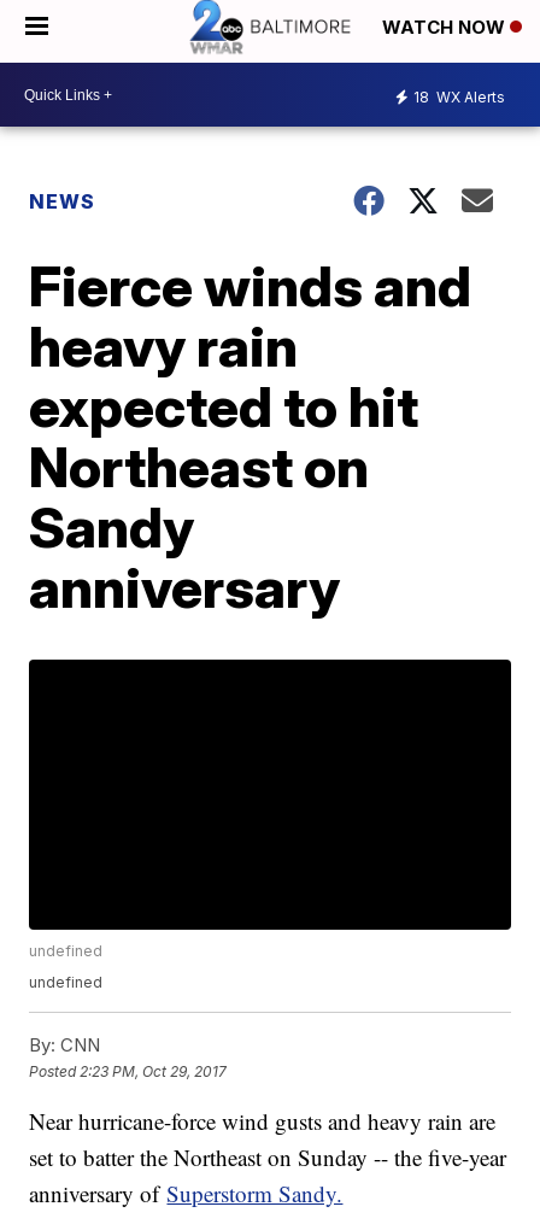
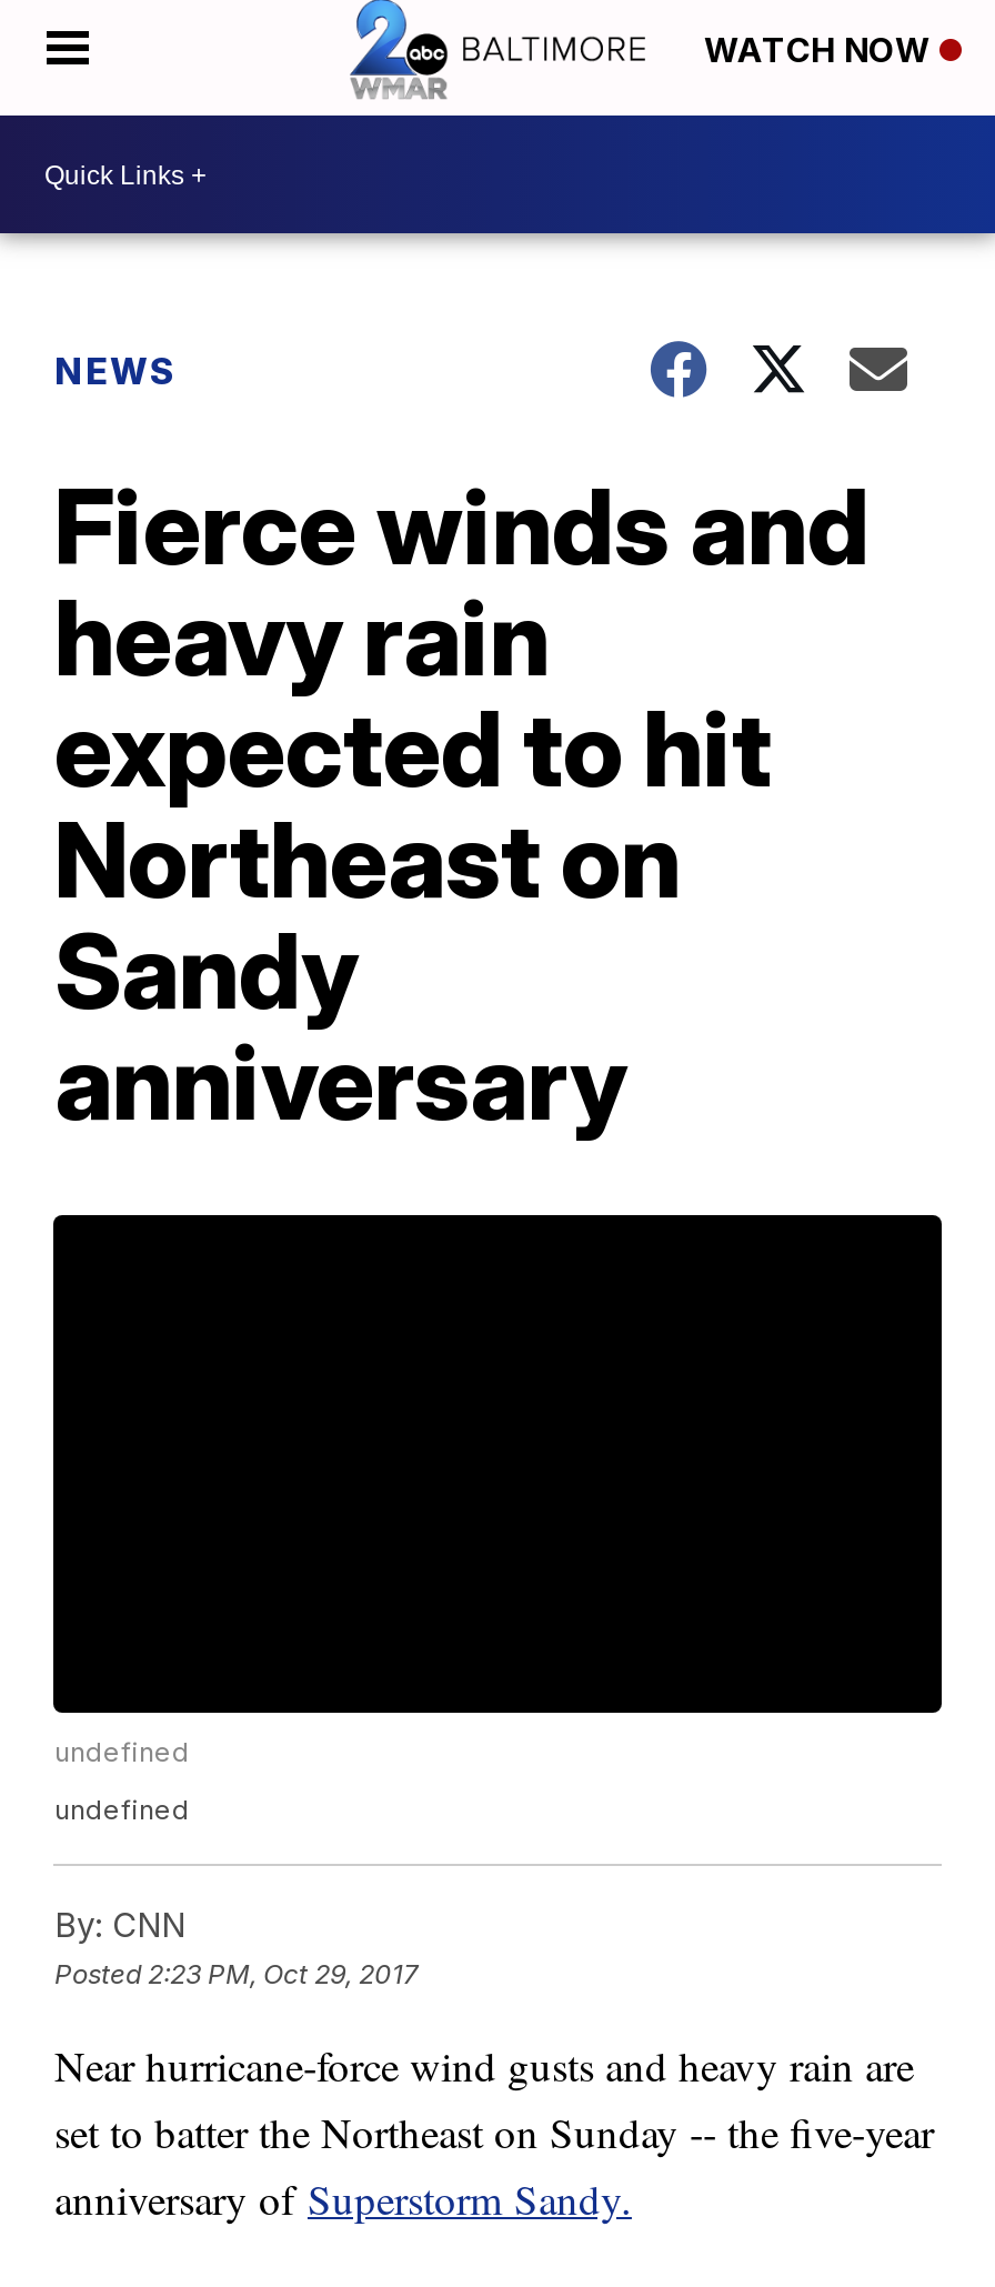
[413,87,505,106] 18 WX Alerts -> none

